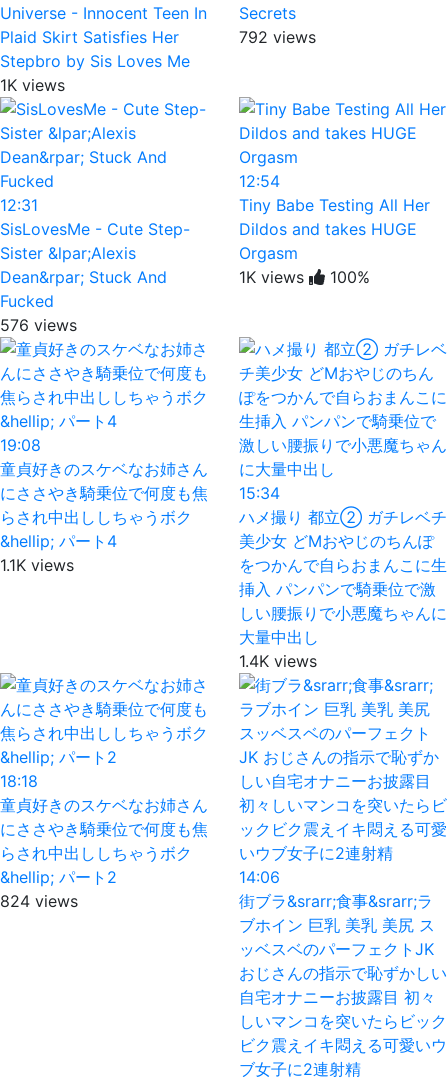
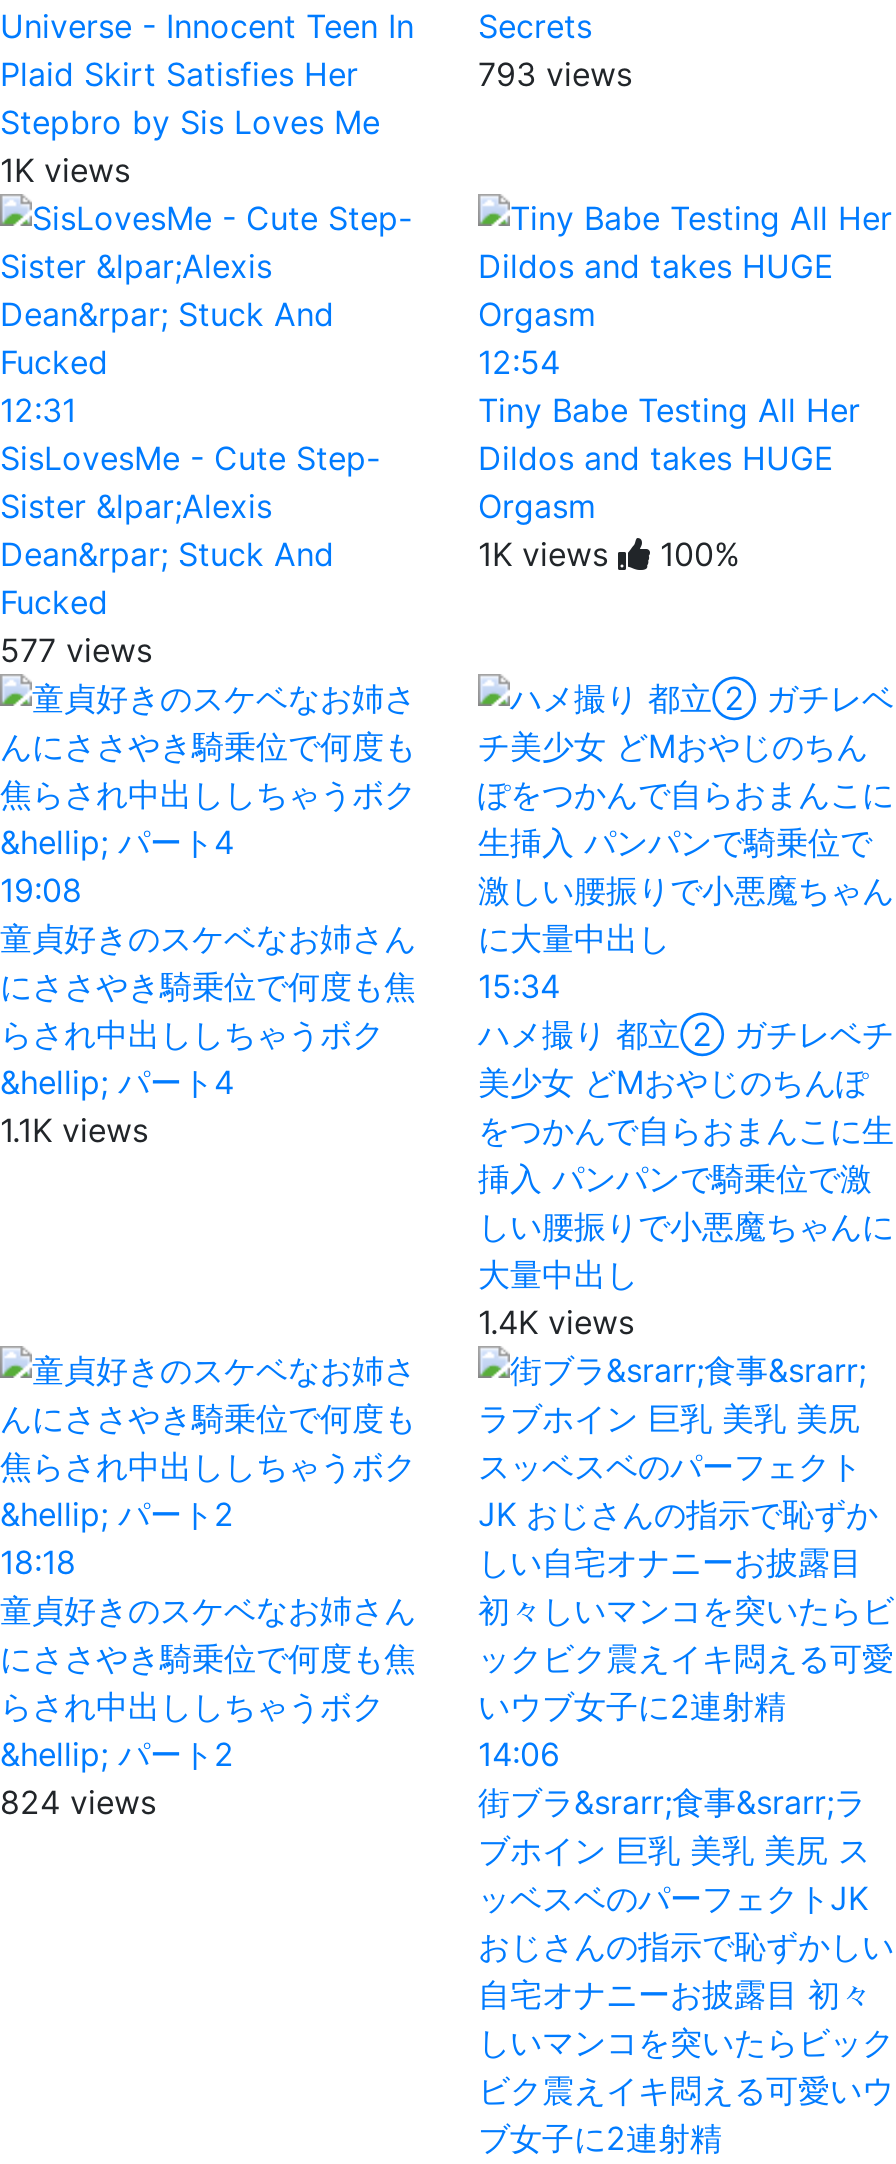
[239,27,316,47] 792 views -> [478,54,632,94] 793 views
[0,315,77,335] 576 views -> [0,630,152,670] 577 views

